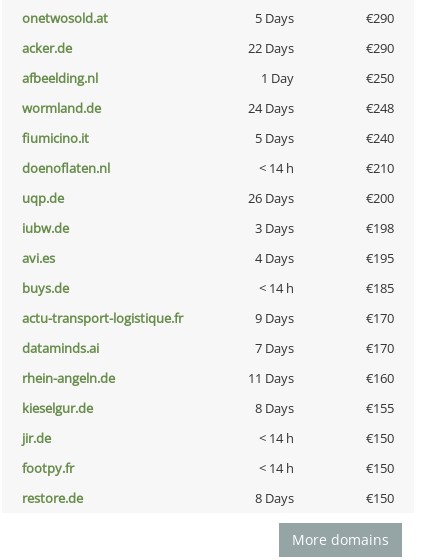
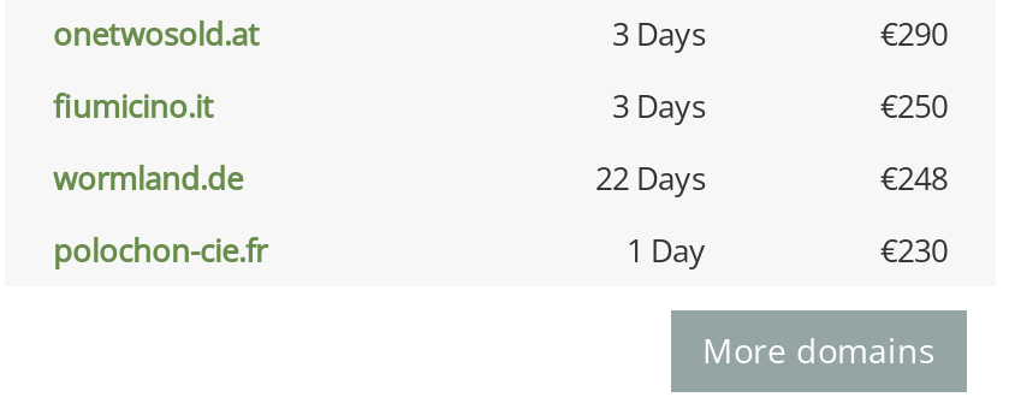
[254,9,293,27] 5 Days -> [612,13,706,56] 3 Days
[22,39,394,87] acker.de | 22 Days | €290 | afbeelding.nl | 1 Day -> [53,85,706,128] fiumicino.it | 3 Days
[247,99,293,117] 24 Days -> [595,157,706,200] 22 Days
[22,129,394,507] fiumicino.it | 5 Days | €240 | doenoflaten.nl | < 14 h | €210 | uqp.de | 26 Days | €200 | iubw.de | 3 Days | €198 | avi.es | 4 Days | €195 | buys.de | < 14 h | €185 | actu-transport-logistique.fr | 9 Days | €170 | dataminds.ai | 7 Days | €170 | rhein-angeln.de | 11 Days | €160 | kieselgur.de | 8 Days | €155 | jir.de | < 14 h | €150 | footpy.fr | < 14 h | €150 | restore.de | 8 Days | €150 -> [53,229,948,272] polochon-cie.fr | 1 Day | €230

